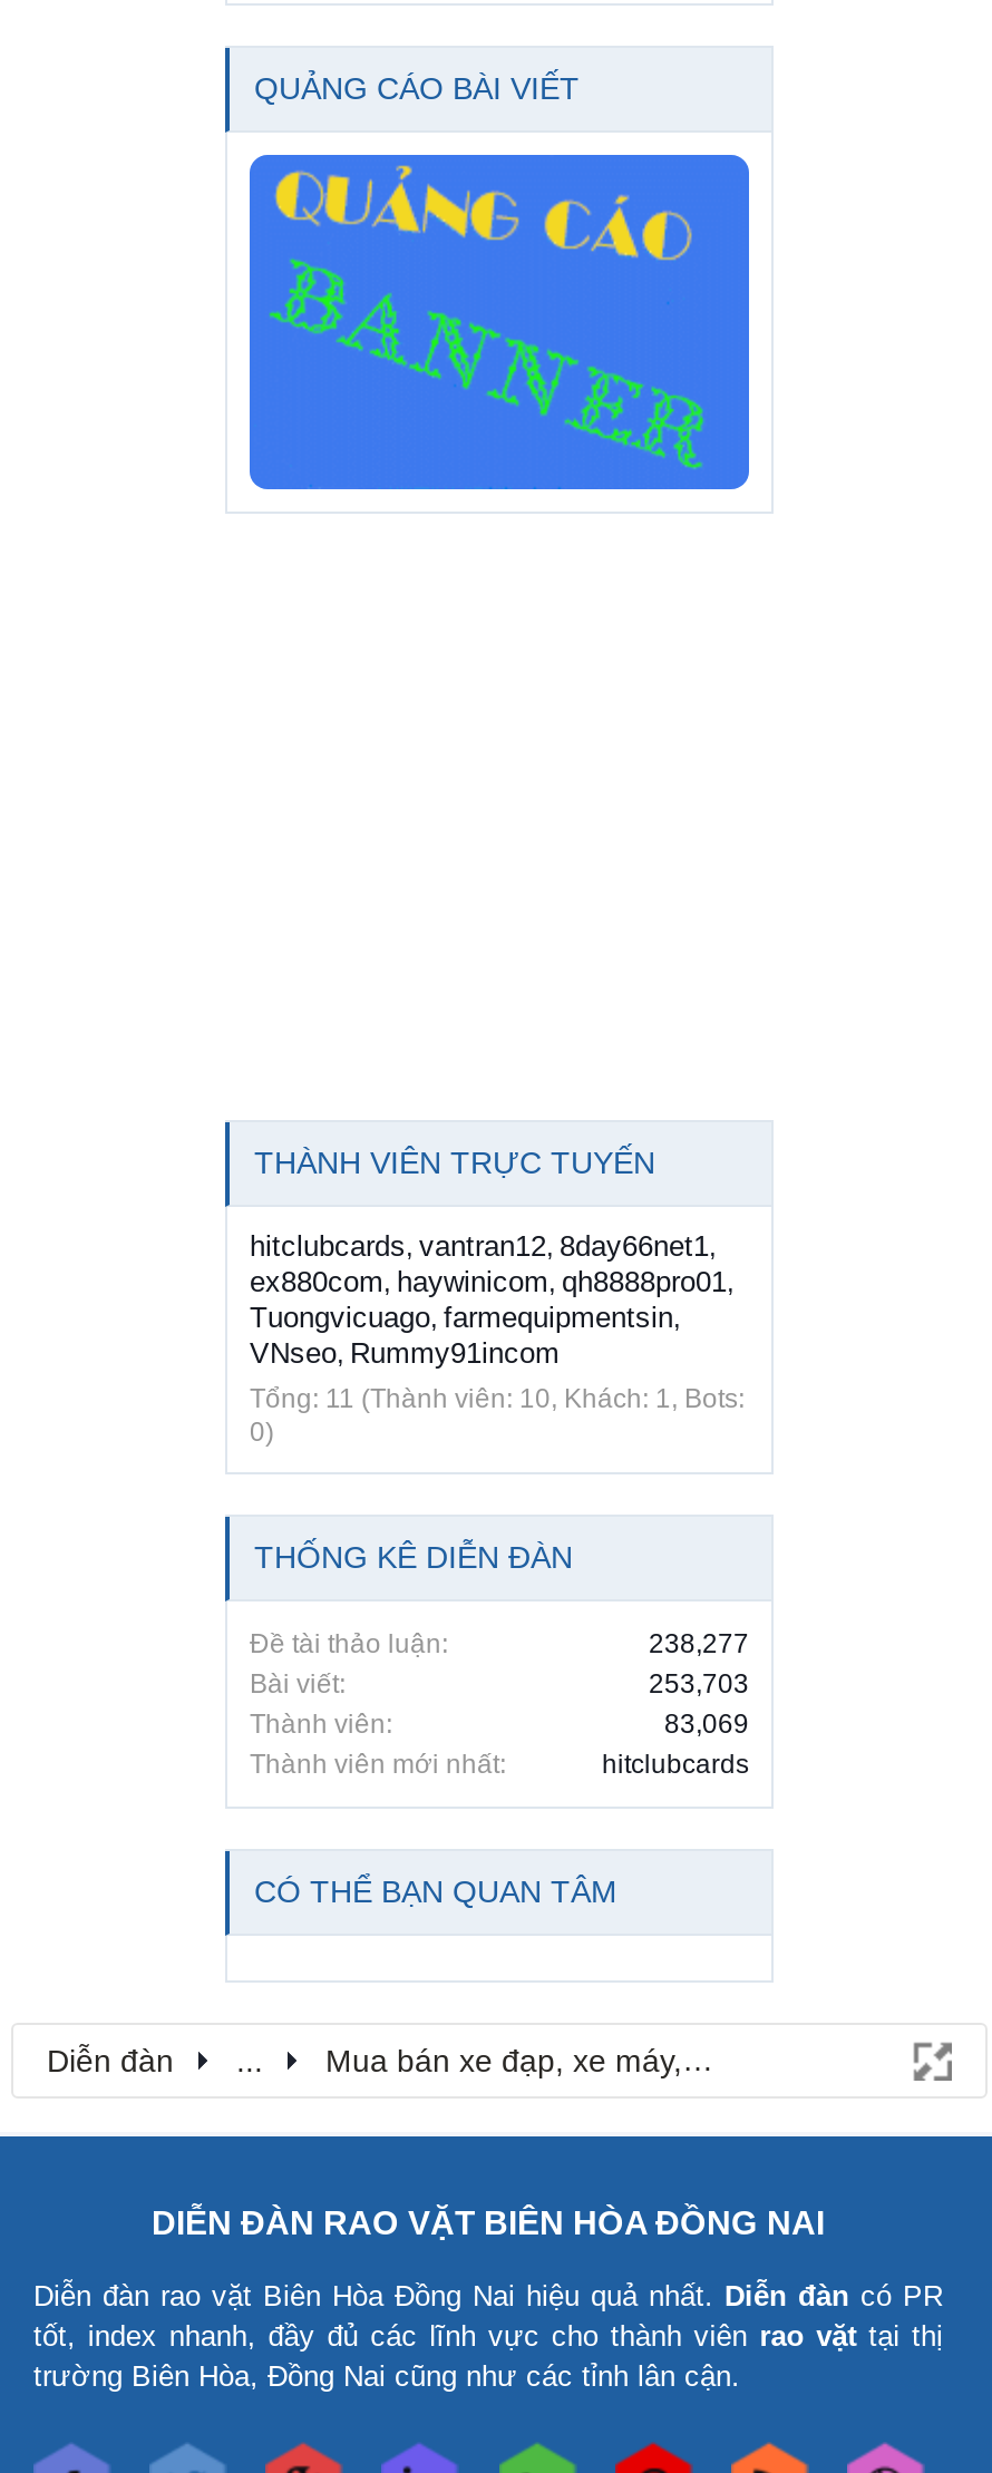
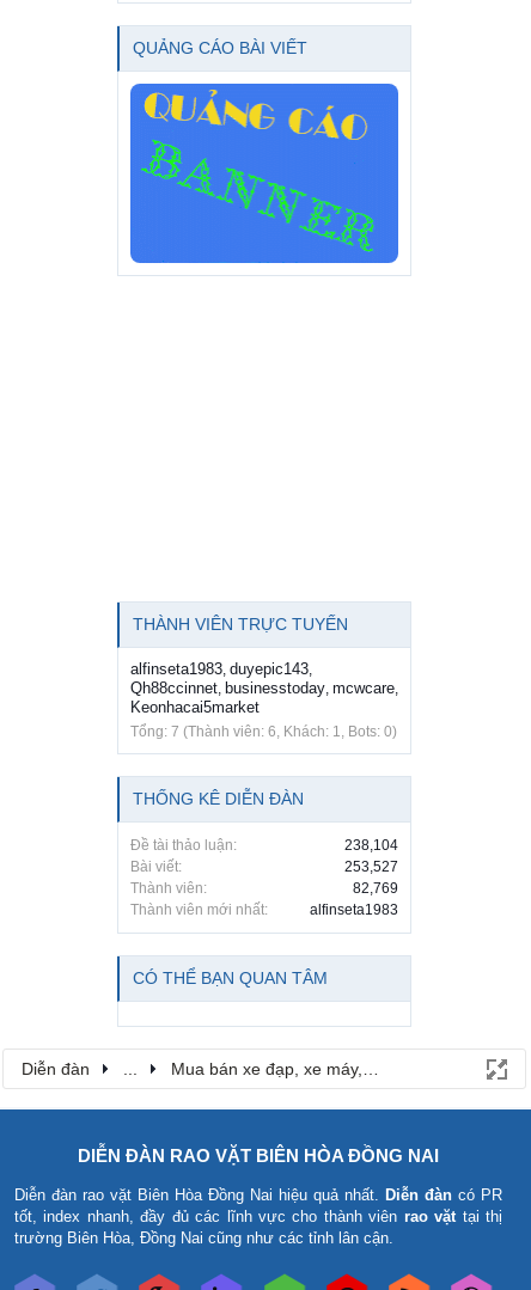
[250,1228,745,1447] hitclubcards, vantran12, 8day66net1, | ex880com, haywinicom, qh8888pro01, | Tuongvicuago, farmequipmentsin, | VNseo, Rummy91incom | Tổng: 11 (Thành viên: 10, Khách: 1, Bots: | 0) -> [130,659,398,739] alfinseta1983, duyepic143, | Qh88ccinnet, businesstoday, mcwcare, | Keonhacai5market | Tổng: 7 (Thành viên: 6, Khách: 1, Bots: 0)
[649,1627,749,1658] 238,277 -> [344,836,398,853] 238,104
[649,1667,749,1698] 253,703 -> [344,858,398,875] 253,527
[664,1707,749,1739] 83,069 -> [353,879,398,896] 82,769
[602,1747,749,1779] hitclubcards -> [310,901,398,918] alfinseta1983

